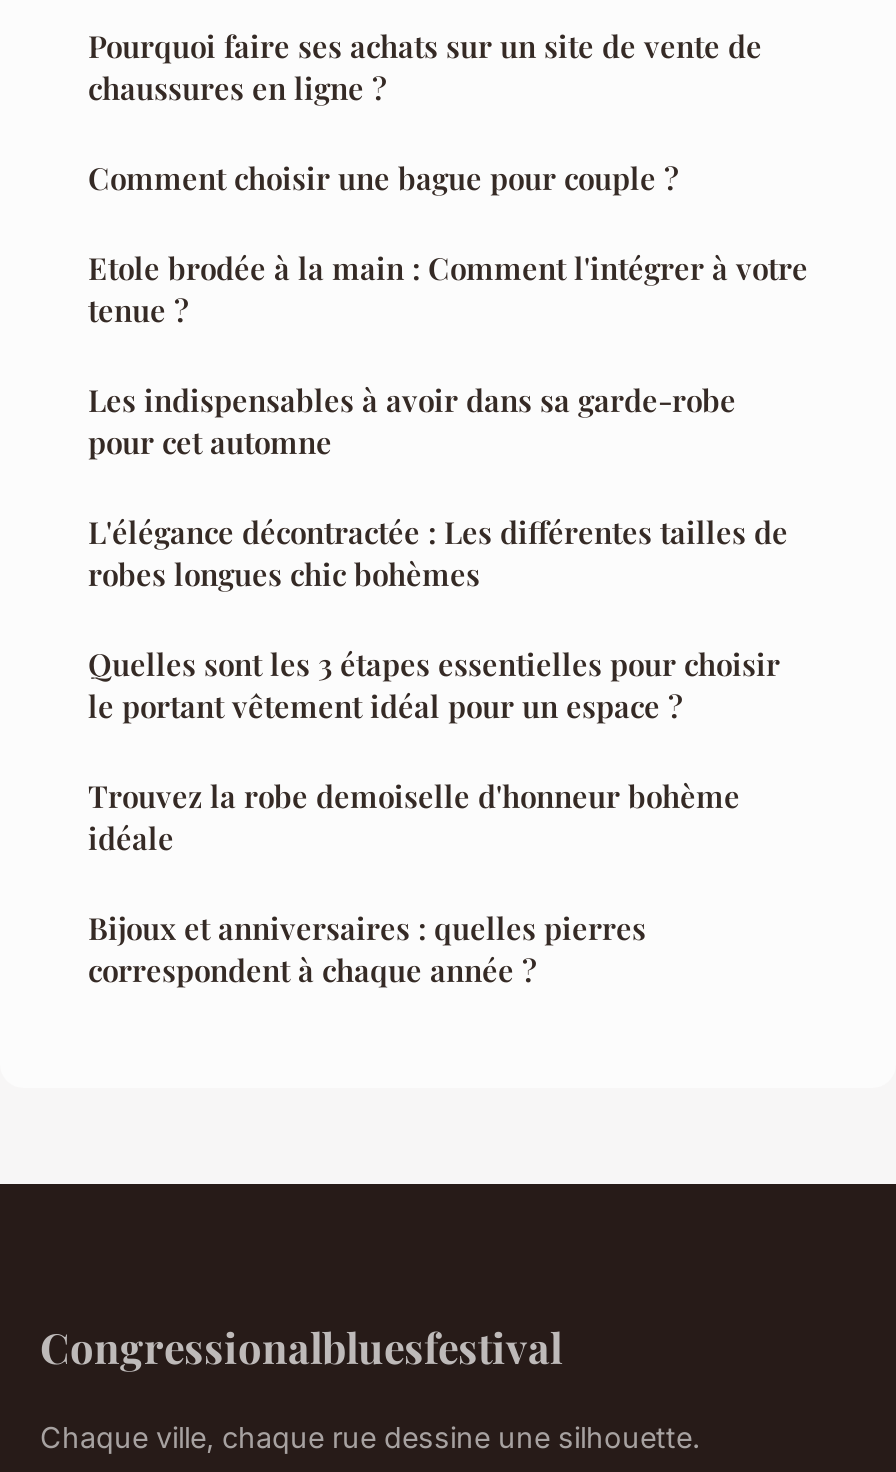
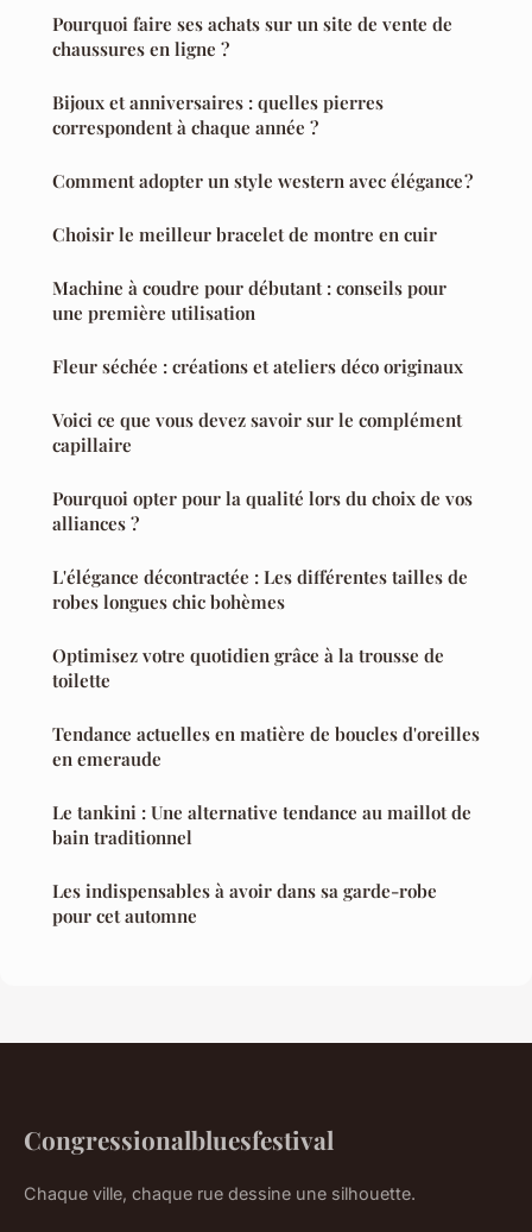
[88,159,808,859] Comment choisir une bague pour couple ? | Etole brodée à la main : Comment l'intégrer à votre | tenue ? | Quelles sont les 3 étapes essentielles pour choisir | le portant vêtement idéal pour un espace ? | Trouvez la robe demoiselle d'honneur bohème | idéale -> none
moved [88,381,736,463] -> [52,879,437,928]: Les indispensables à avoir dans sa garde-robe | pour cet automne
moved [88,513,788,595] -> [52,565,468,614]: L'élégance décontractée : Les différentes tailles de | robes longues chic bohèmes
moved [88,909,646,991] -> [52,91,384,140]: Bijoux et anniversaires : quelles pierres | correspondent à chaque année ?
none -> [52,169,480,850] Comment adopter un style western avec élégance ? | Choisir le meilleur bracelet de montre en cuir | Machine à coudre pour débutant : conseils pour | une première utilisation | Fleur séchée : créations et ateliers déco originaux | Voici ce que vous devez savoir sur le complément | capillaire | Pourquoi opter pour la qualité lors du choix de vos | alliances ? | Optimisez votre quotidien grâce à la trousse de | toilette | Tendance actuelles en matière de boucles d'oreilles | en emeraude | Le tankini : Une alternative tendance au maillot de | bain traditionnel

